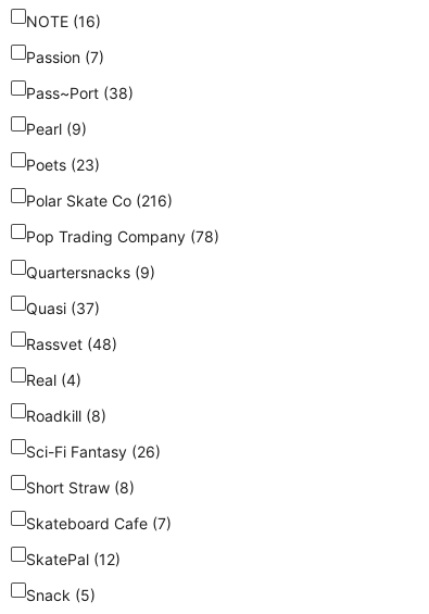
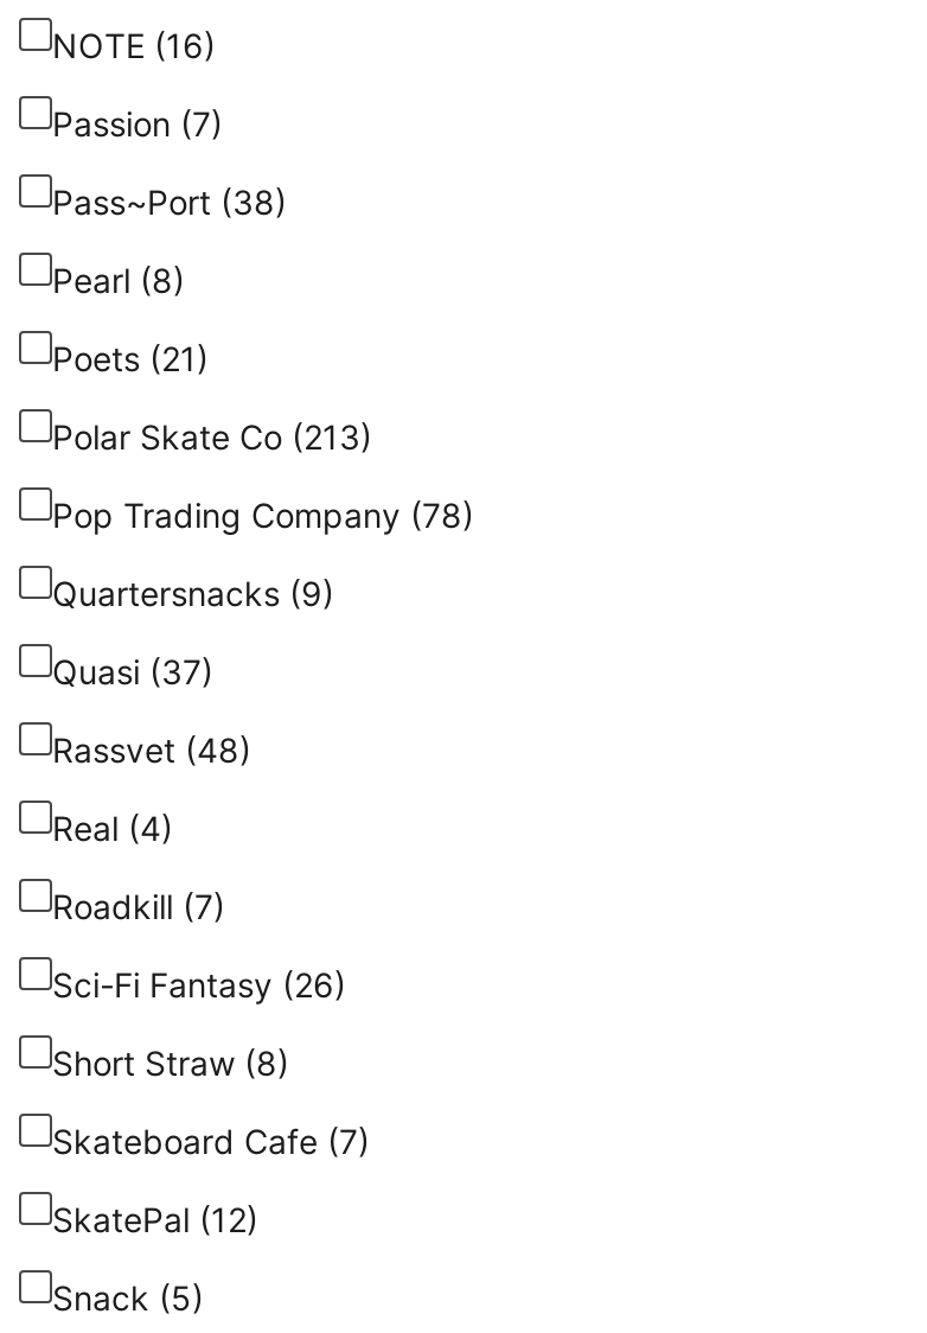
[26,120,87,138] Pearl (9) -> [52,260,185,300] Pearl (8)
[26,155,100,174] Poets (23) -> [52,338,209,378] Poets (21)
[26,191,173,210] Polar Skate Co (216) -> [52,416,372,457] Polar Skate Co (213)
[26,406,106,425] Roadkill (8) -> [52,886,225,926] Roadkill (7)

